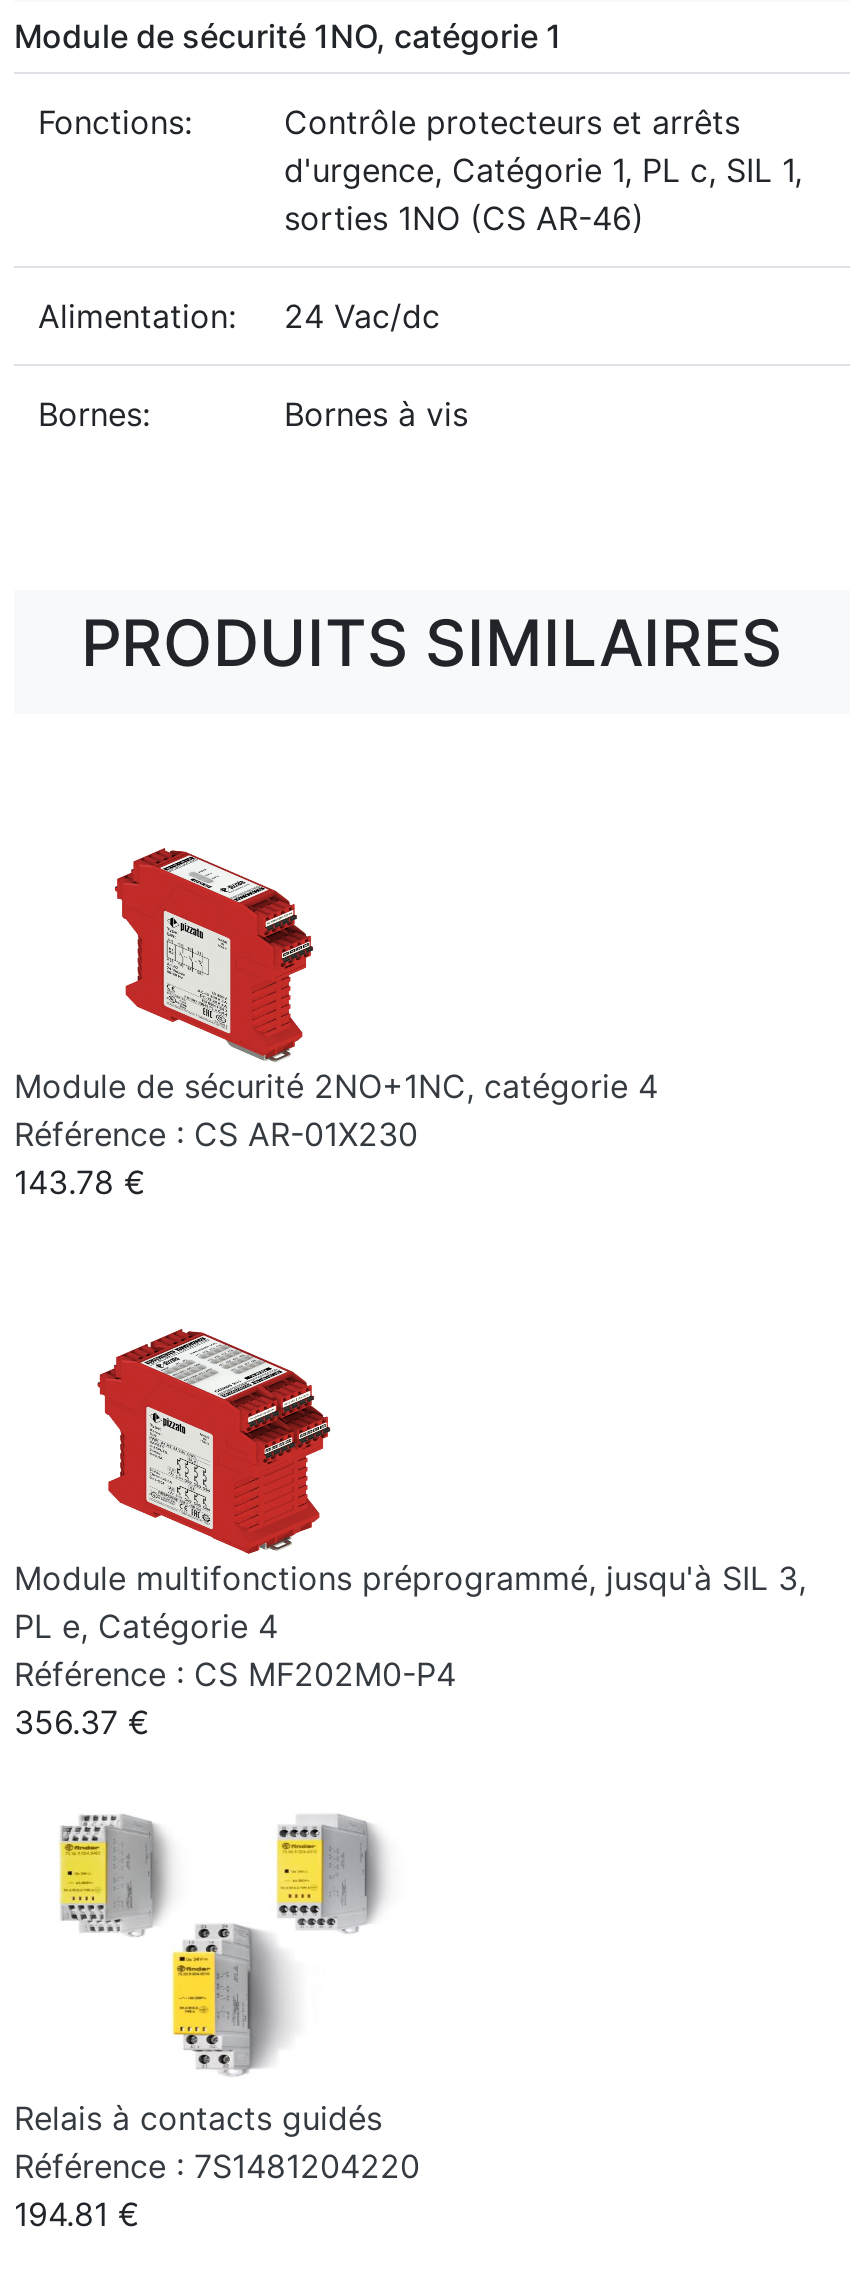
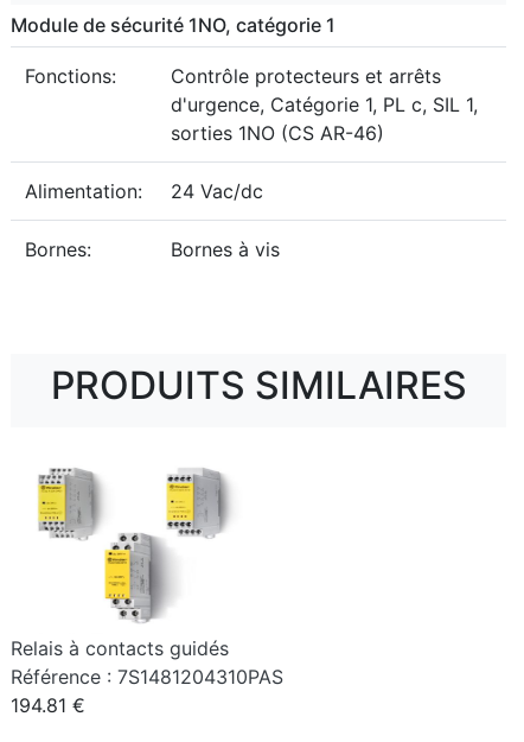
[14,846,658,1202] [image] | Module de sécurité 2NO+1NC, catégorie 4 | Référence : CS AR-01X230 | 143.78 € -> none
[14,1328,806,1742] [image] | Module multifonctions préprogrammé, jusqu'à SIL 3, | PL e, Catégorie 4 | Référence : CS MF202M0-P4 | 356.37 € -> none
[14,2146,420,2186] Référence : 7S1481204220 -> [11,665,283,689] Référence : 7S1481204310PAS

